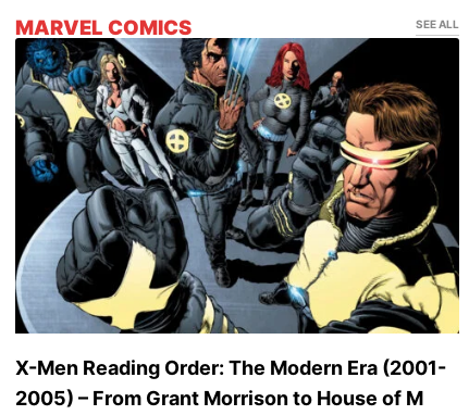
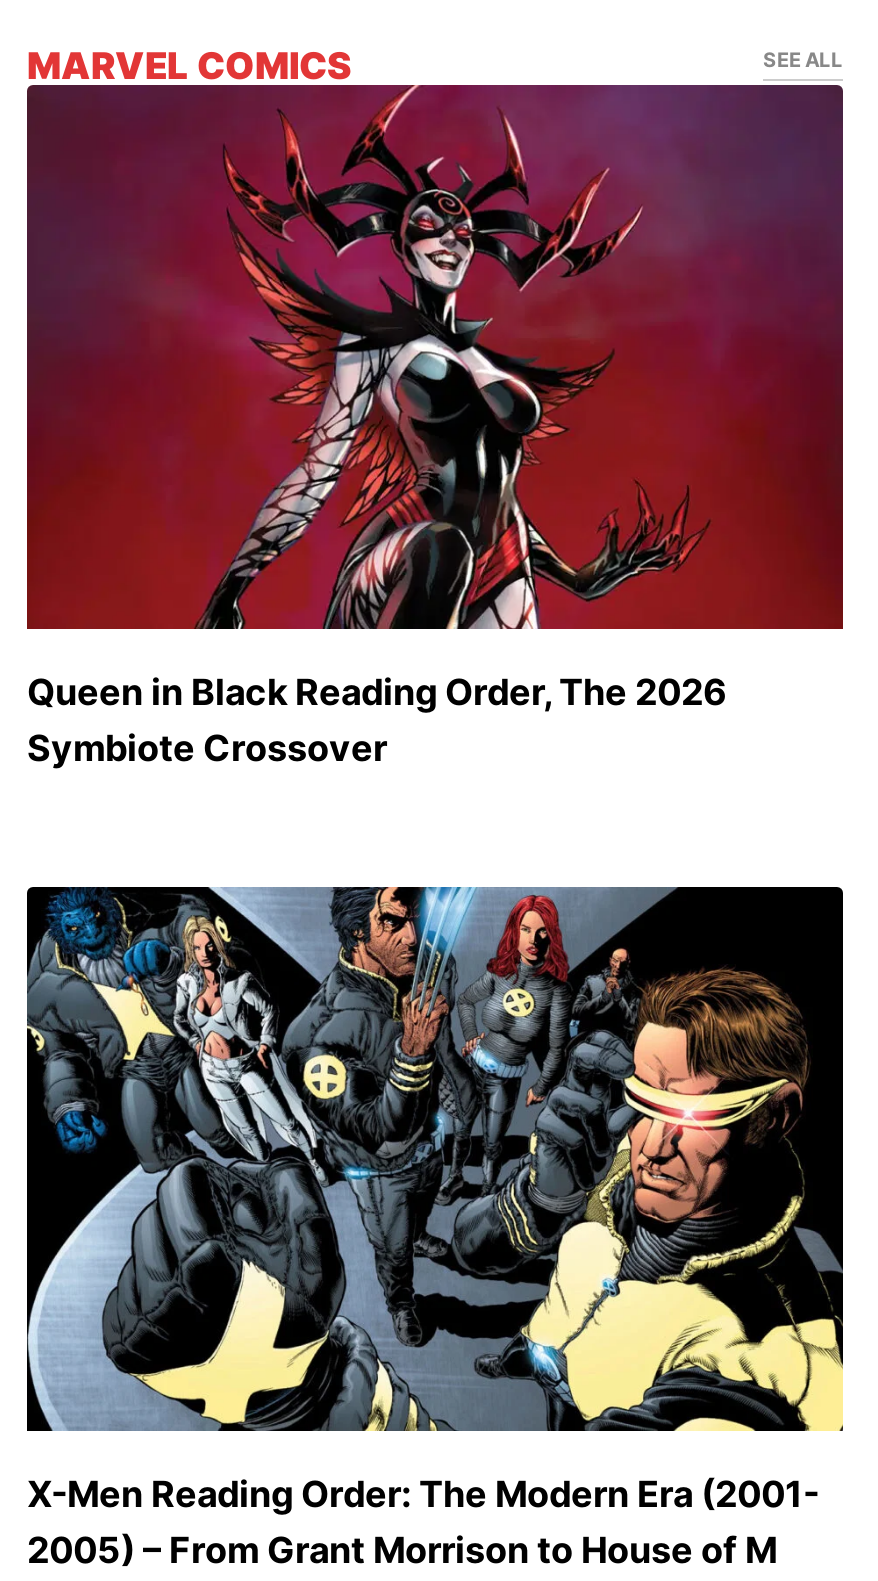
none -> [25,83,845,769] [image] | Queen in Black Reading Order, The 2026 | Symbiote Crossover

